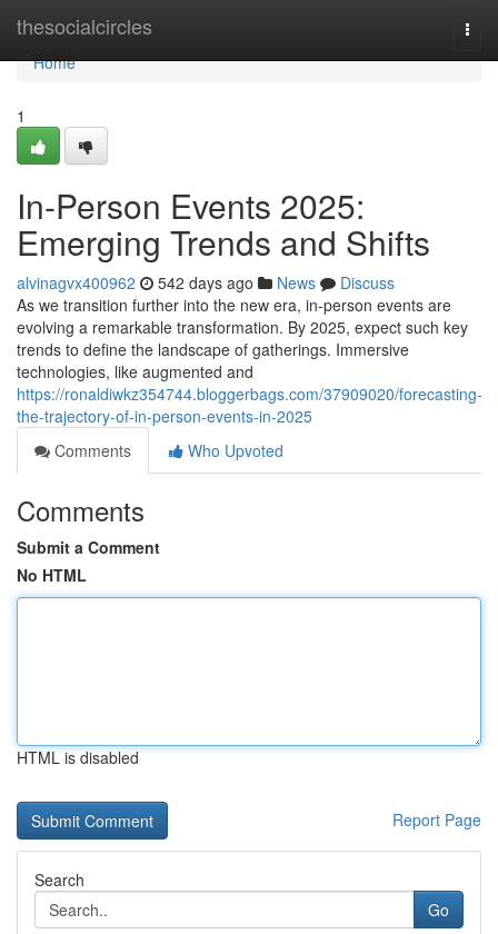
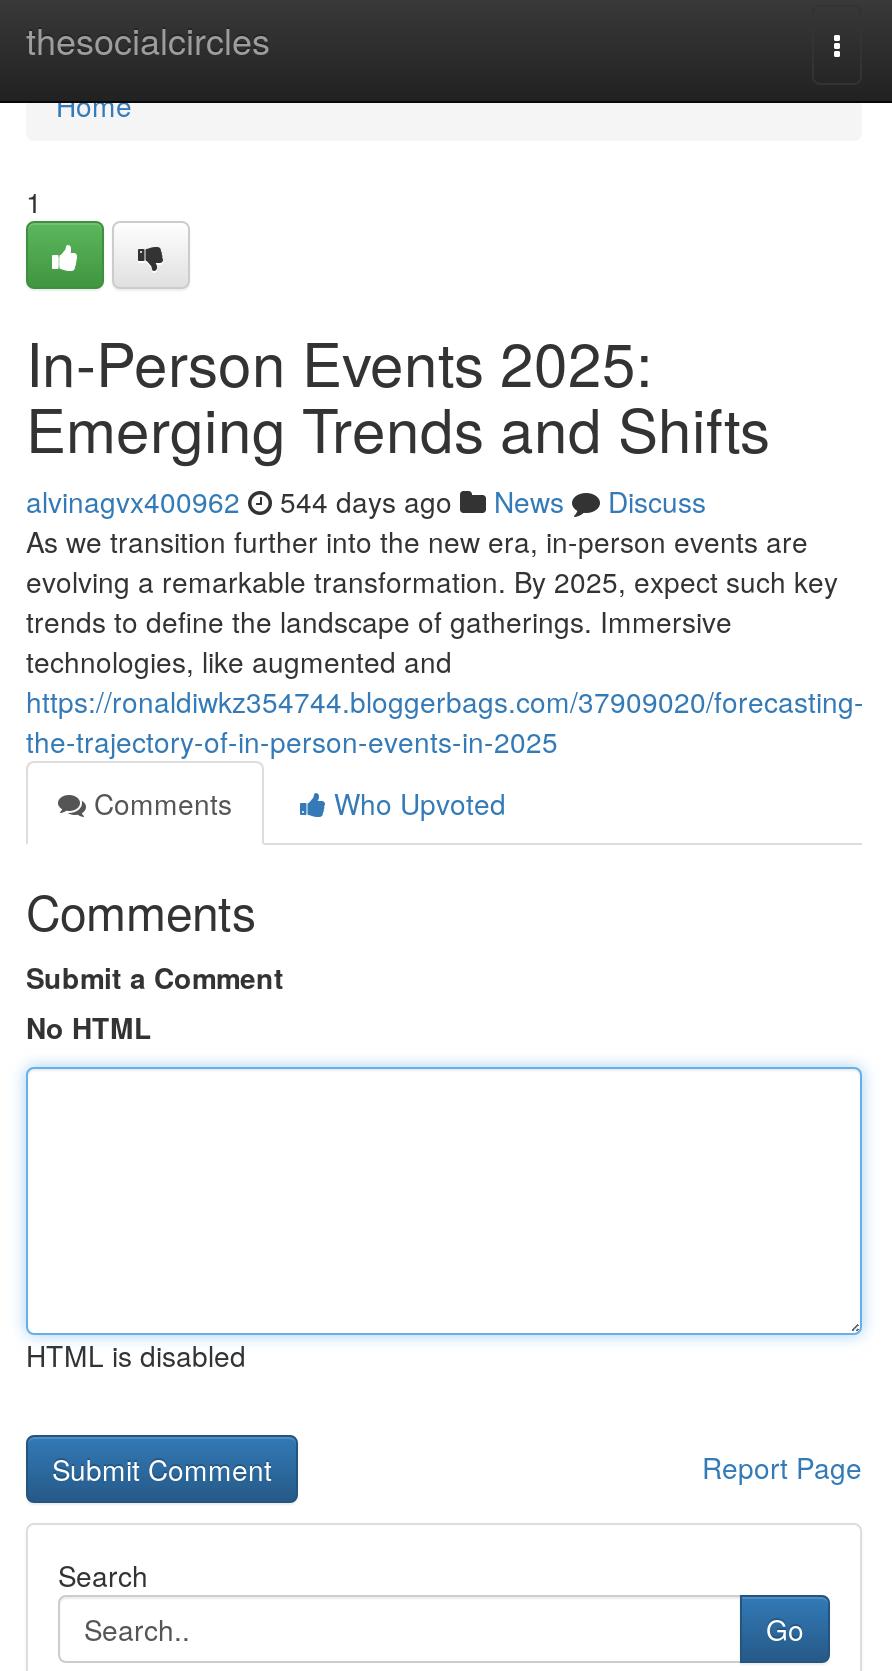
[17,271,395,294] alvinagvx400962 542 days ago News Discuss -> [26,481,706,521] alvinagvx400962 544 days ago News Discuss

